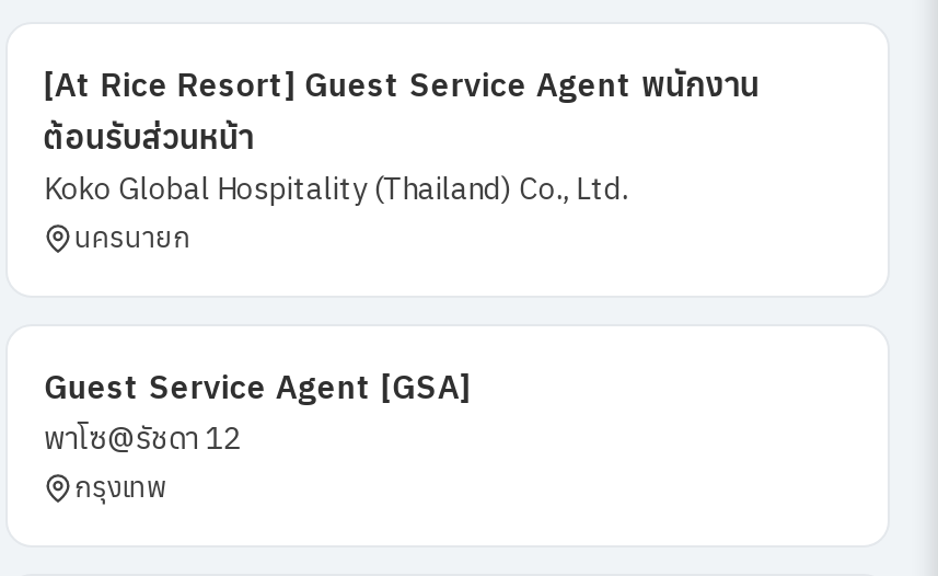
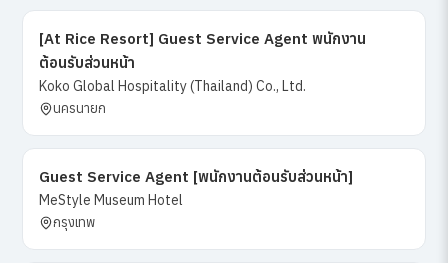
[44,367,470,459] Guest Service Agent [GSA] | พาโซ@รัชดา 12 -> [39,167,353,209] Guest Service Agent [พนักงานต้อนรับส่วนหน้า] | MeStyle Museum Hotel

